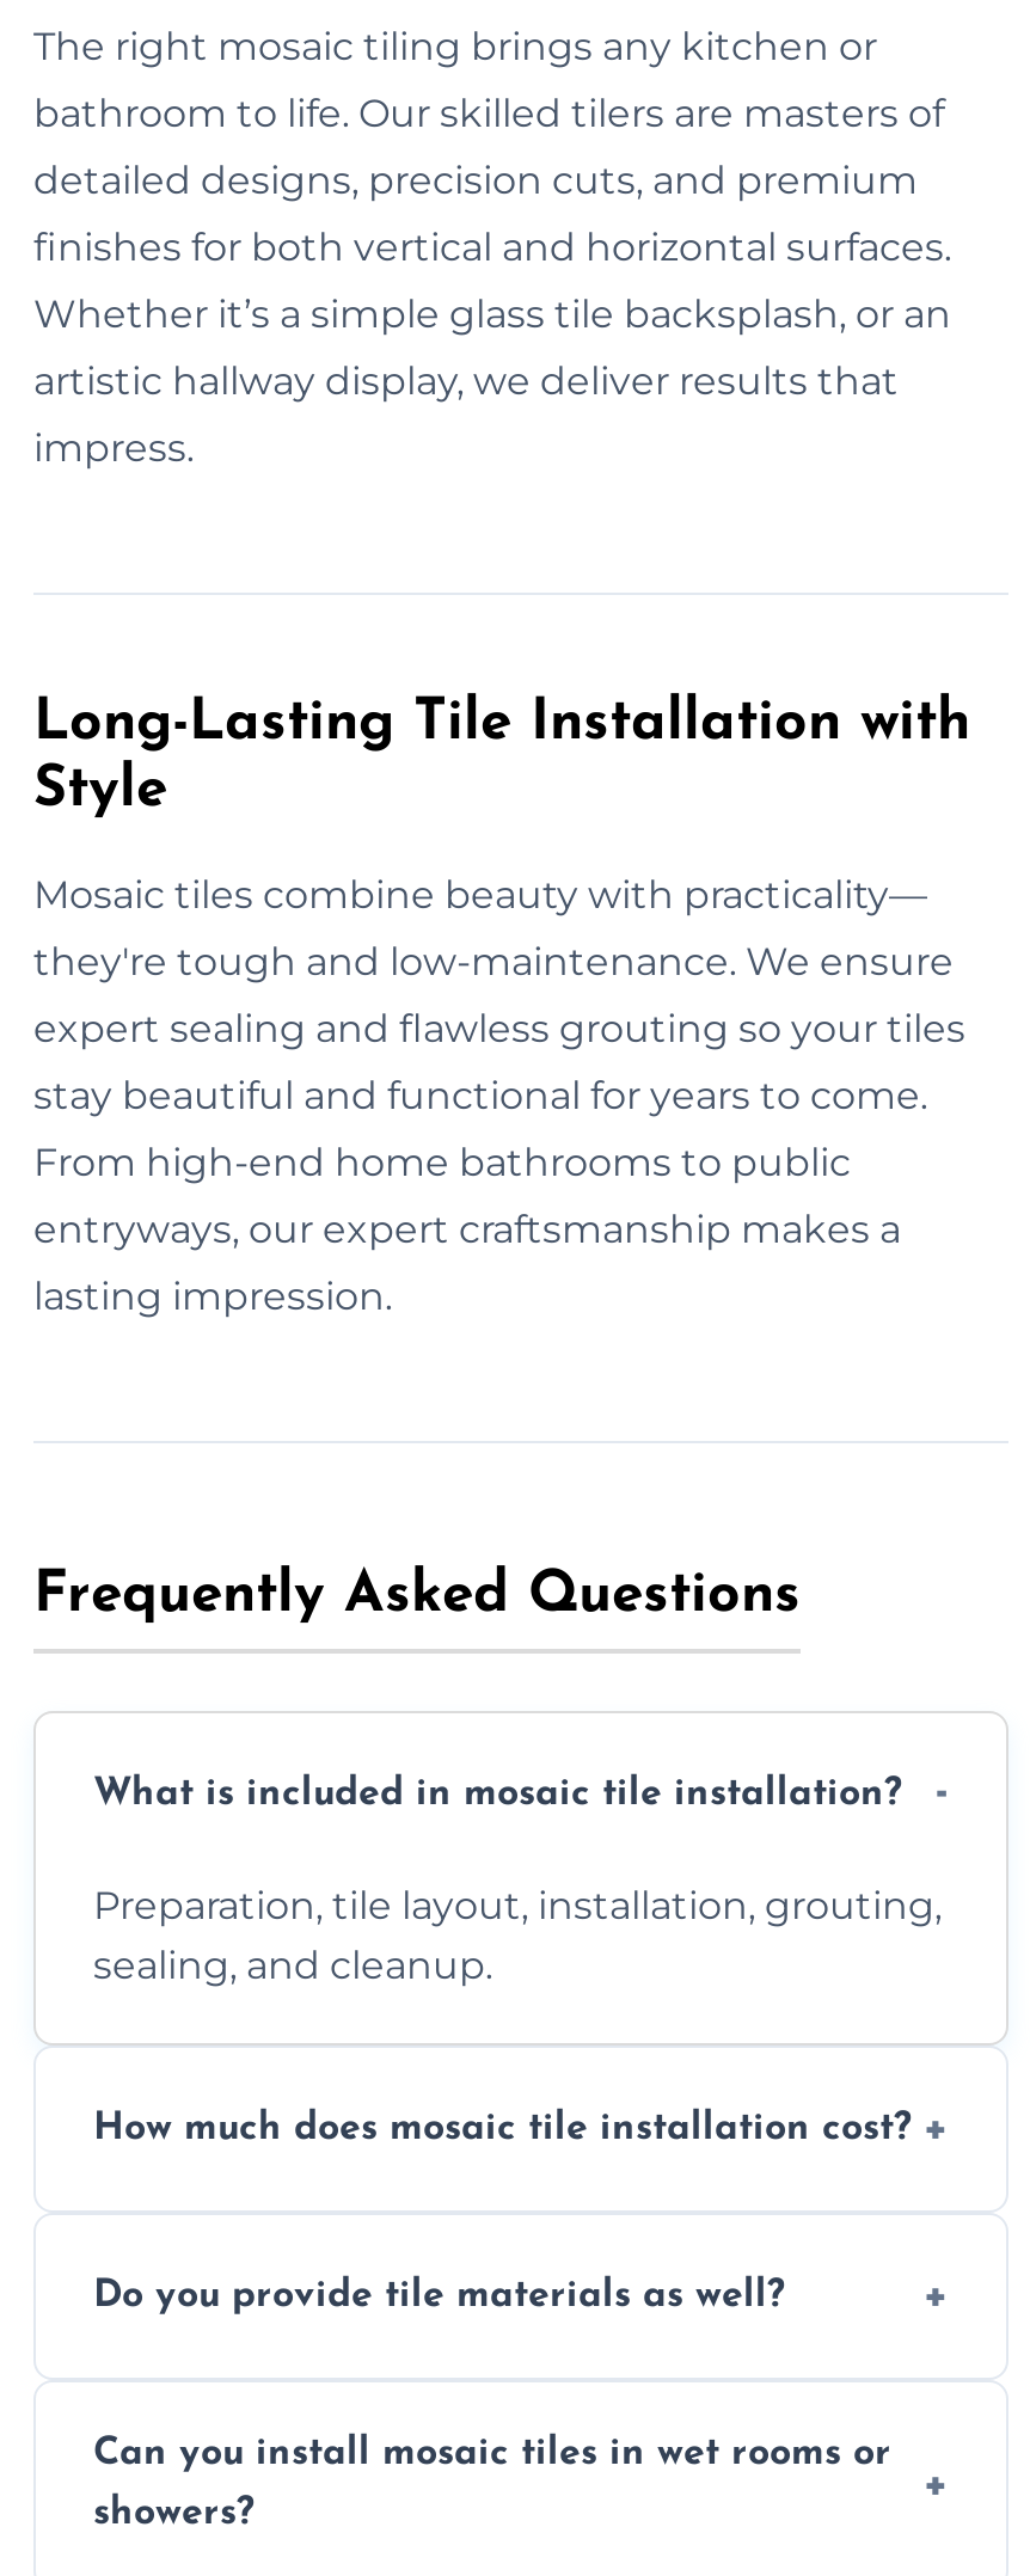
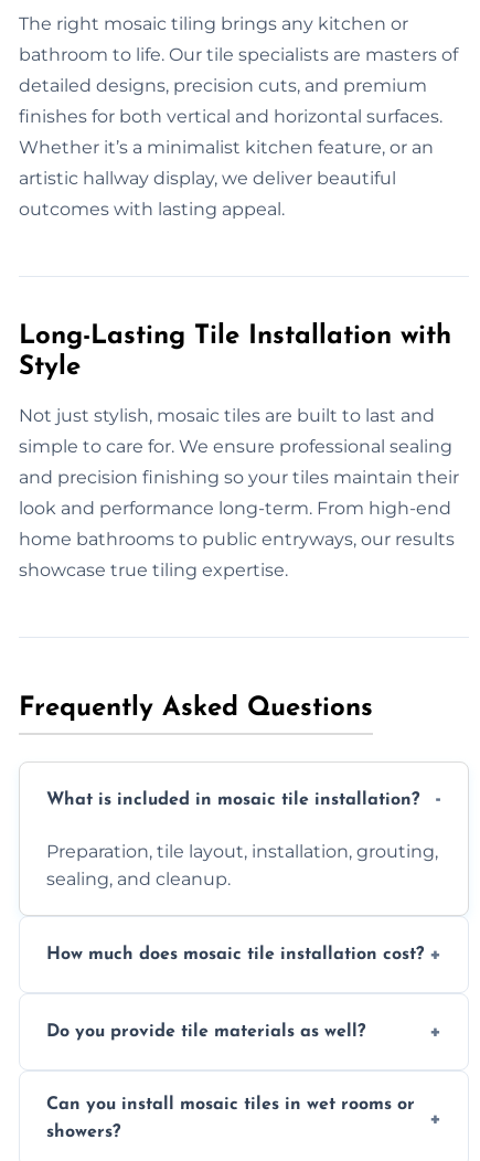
[33,92,944,137] bathroom to life. Our skilled tilers are masters of -> [19,44,458,65] bathroom to life. Our tile specialists are masters of
[33,292,951,338] Whether it’s a simple glass tile backsplash, or an -> [19,137,434,158] Whether it’s a minimalist kitchen feature, or an
[33,359,899,405] artistic hallway display, we deliver results that -> [19,168,396,189] artistic hallway display, we deliver beautiful
[33,426,194,471] impress. -> [19,199,285,220] outcomes with lasting appeal.
[33,873,965,1320] Mosaic tiles combine beauty with practicality— | they're tough and low-maintenance. We ensure | expert sealing and flawless grouting so your tiles | stay beautiful and functional for years to come. | From high-end home bathrooms to public | entryways, our expert craftsmanship makes a | lasting impression. -> [19,405,459,581] Not just stylish, mosaic tiles are built to last and | simple to care for. We ensure professional sealing | and precision finishing so your tiles maintain their | look and performance long-term. From high-end | home bathrooms to public entryways, our results | showcase true tiling expertise.

